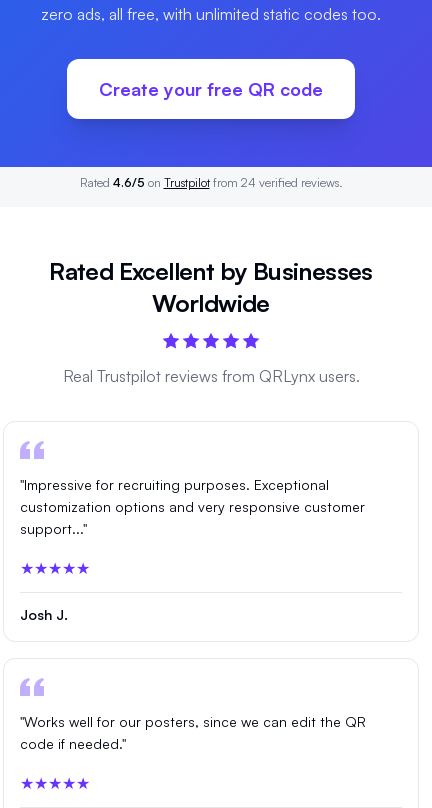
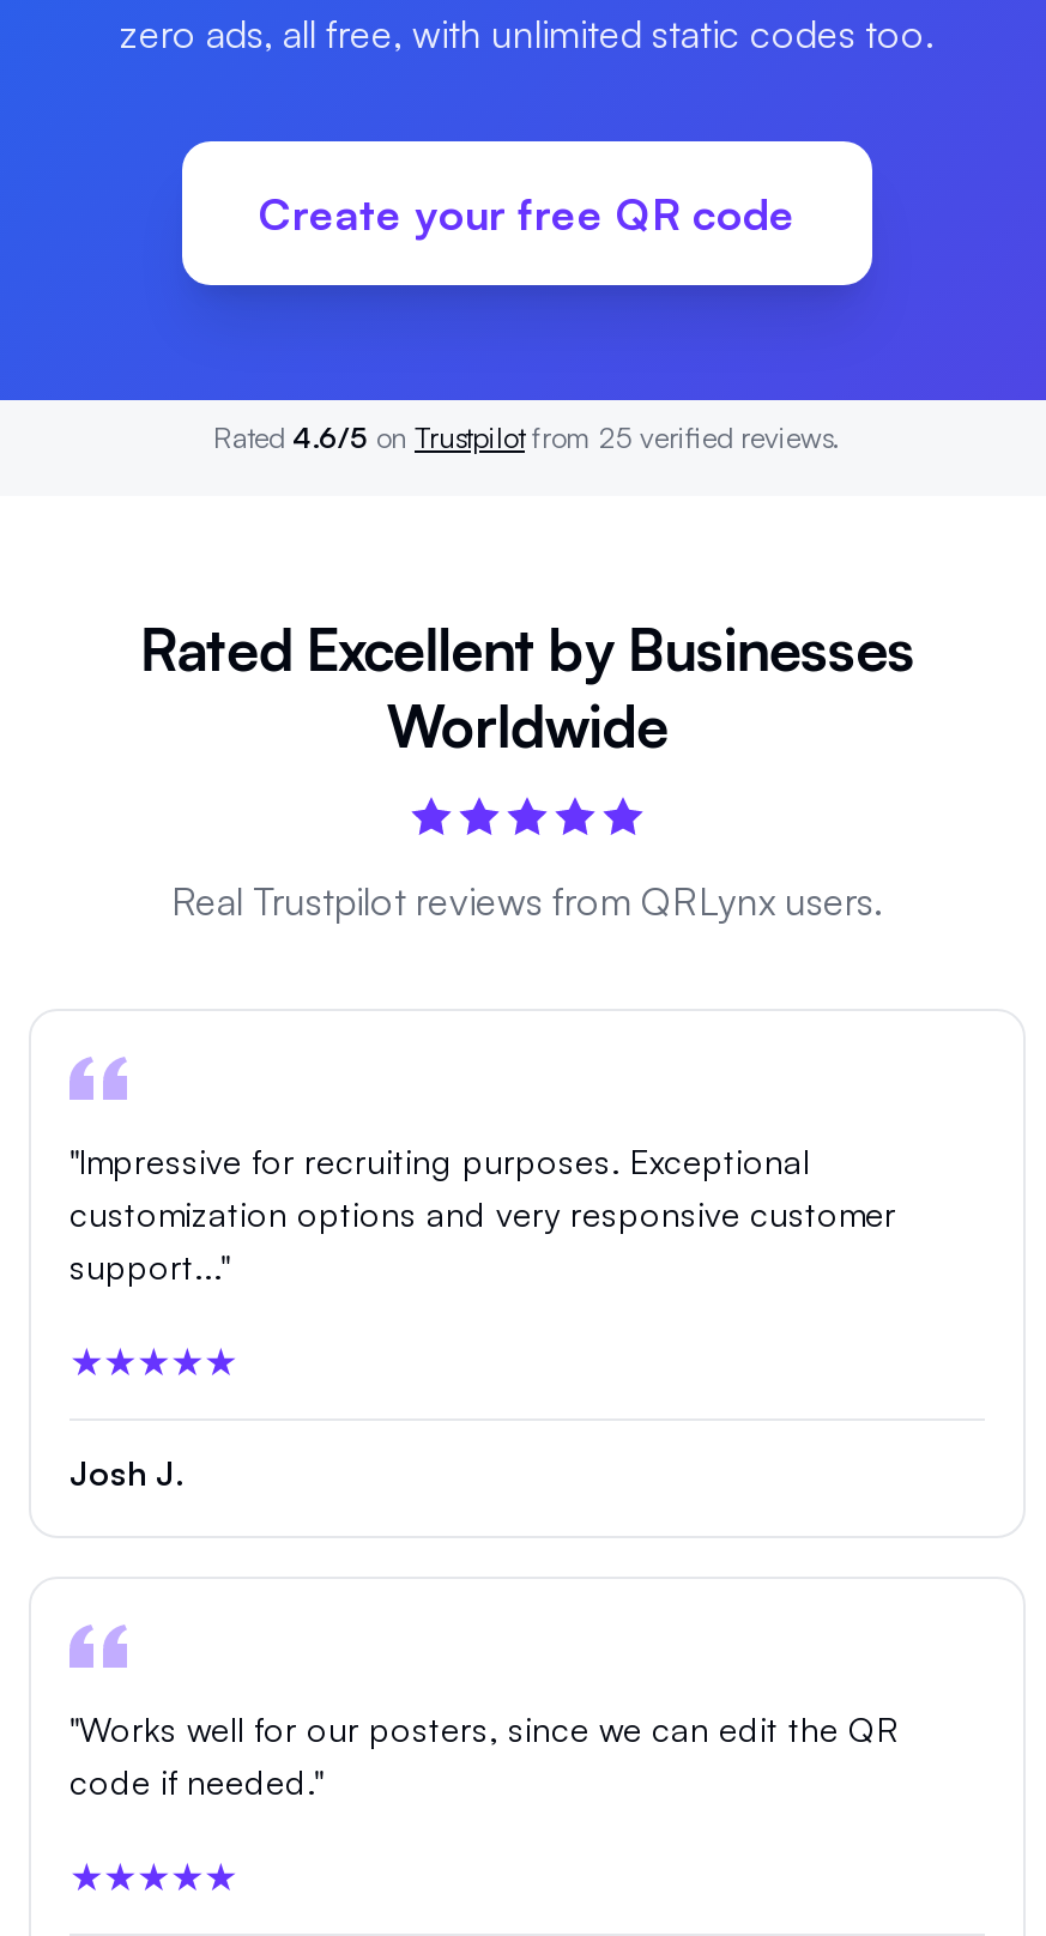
[79,175,342,190] Rated 4.6/5 on Trustpilotfrom 24 verified reviews. -> [213,419,841,455] Rated 4.6/5 on Trustpilotfrom 25 verified reviews.

